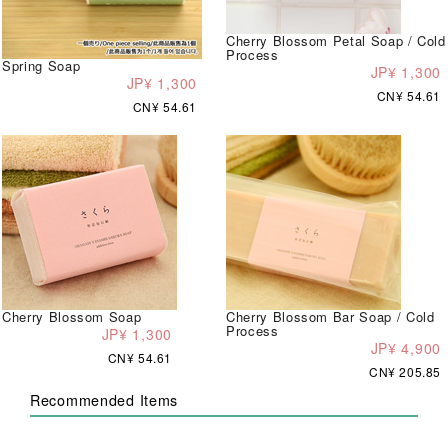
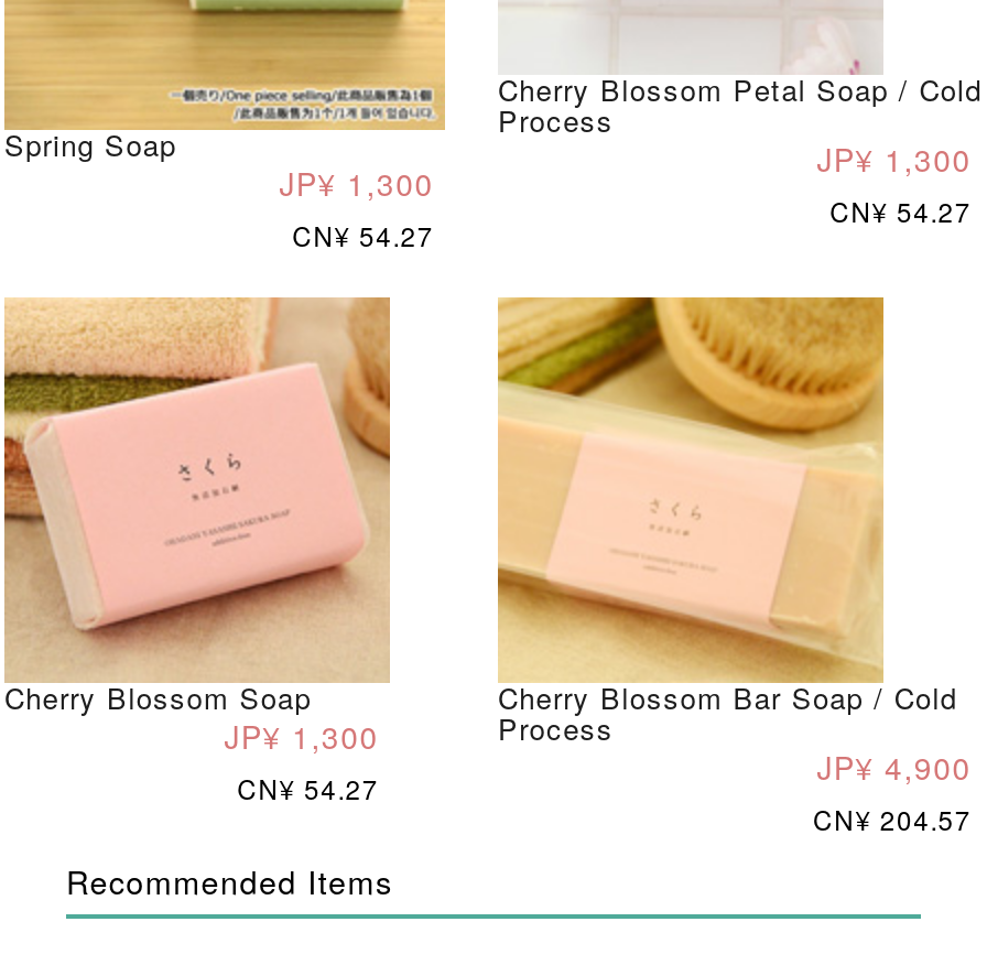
[377,87,441,104] CN¥ 54.61 -> [830,191,972,228] CN¥ 54.27
[133,98,197,115] CN¥ 54.61 -> [292,215,434,253] CN¥ 54.27
[108,349,172,366] CN¥ 54.61 -> [237,768,379,806] CN¥ 54.27
[369,363,441,380] CN¥ 205.85 -> [813,799,972,837] CN¥ 204.57

